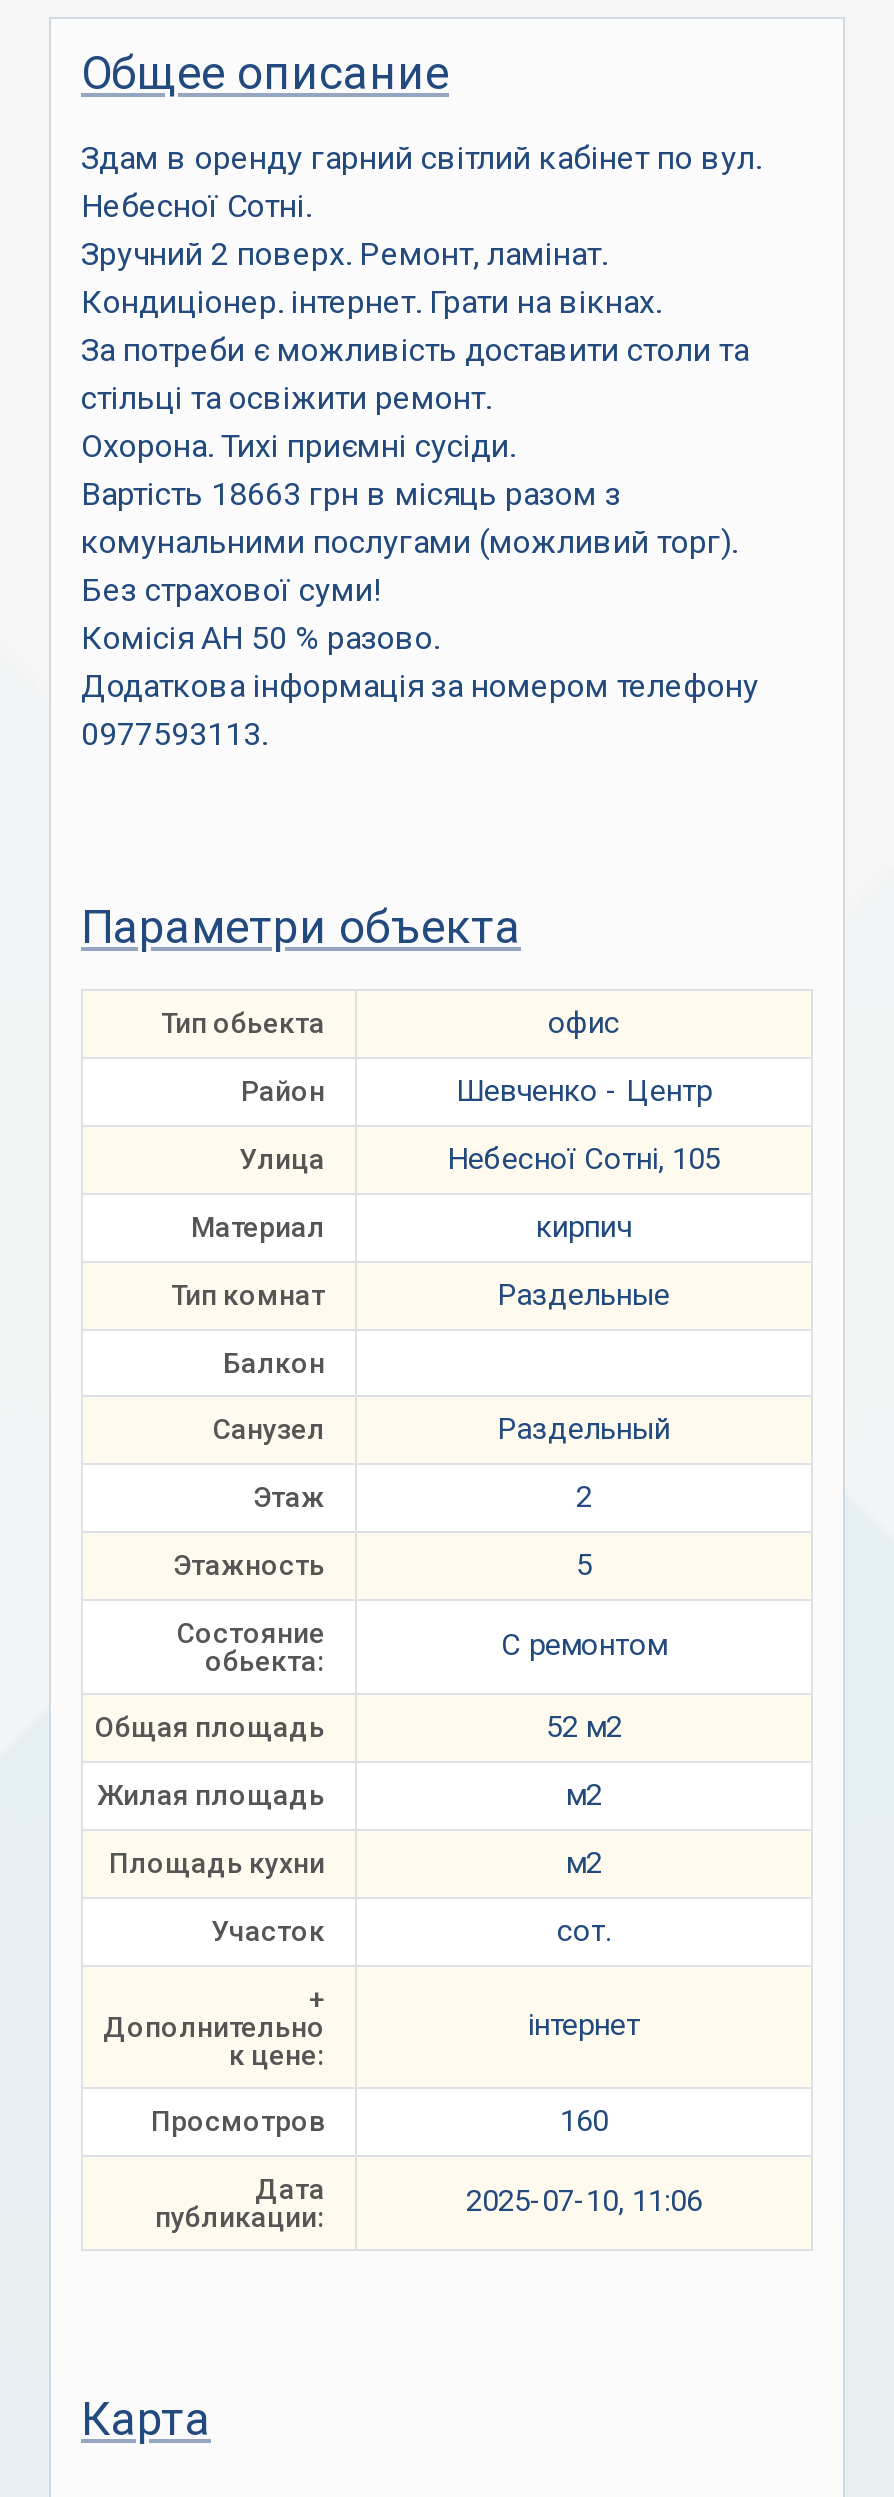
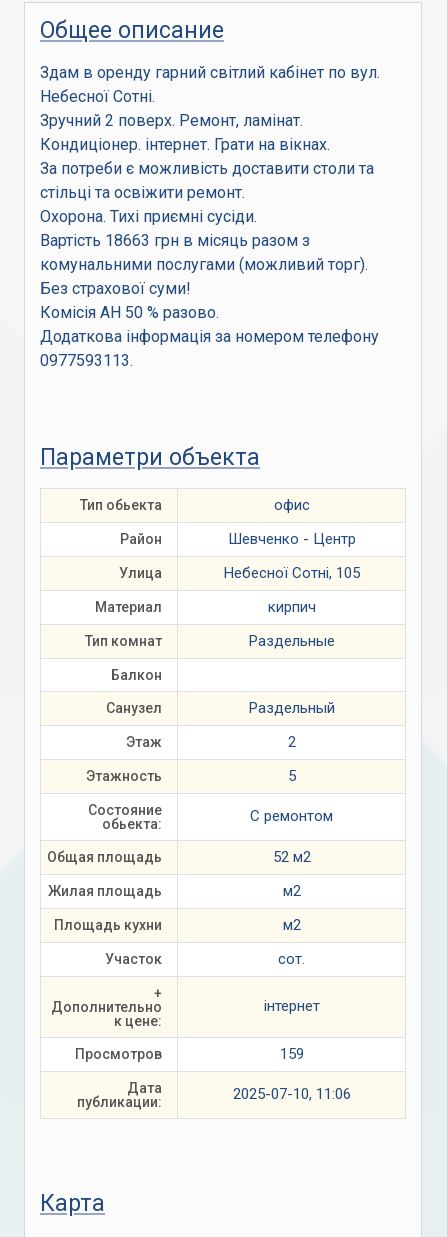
[560,2104,608,2140] 160 -> [279,1045,303,1063] 159

